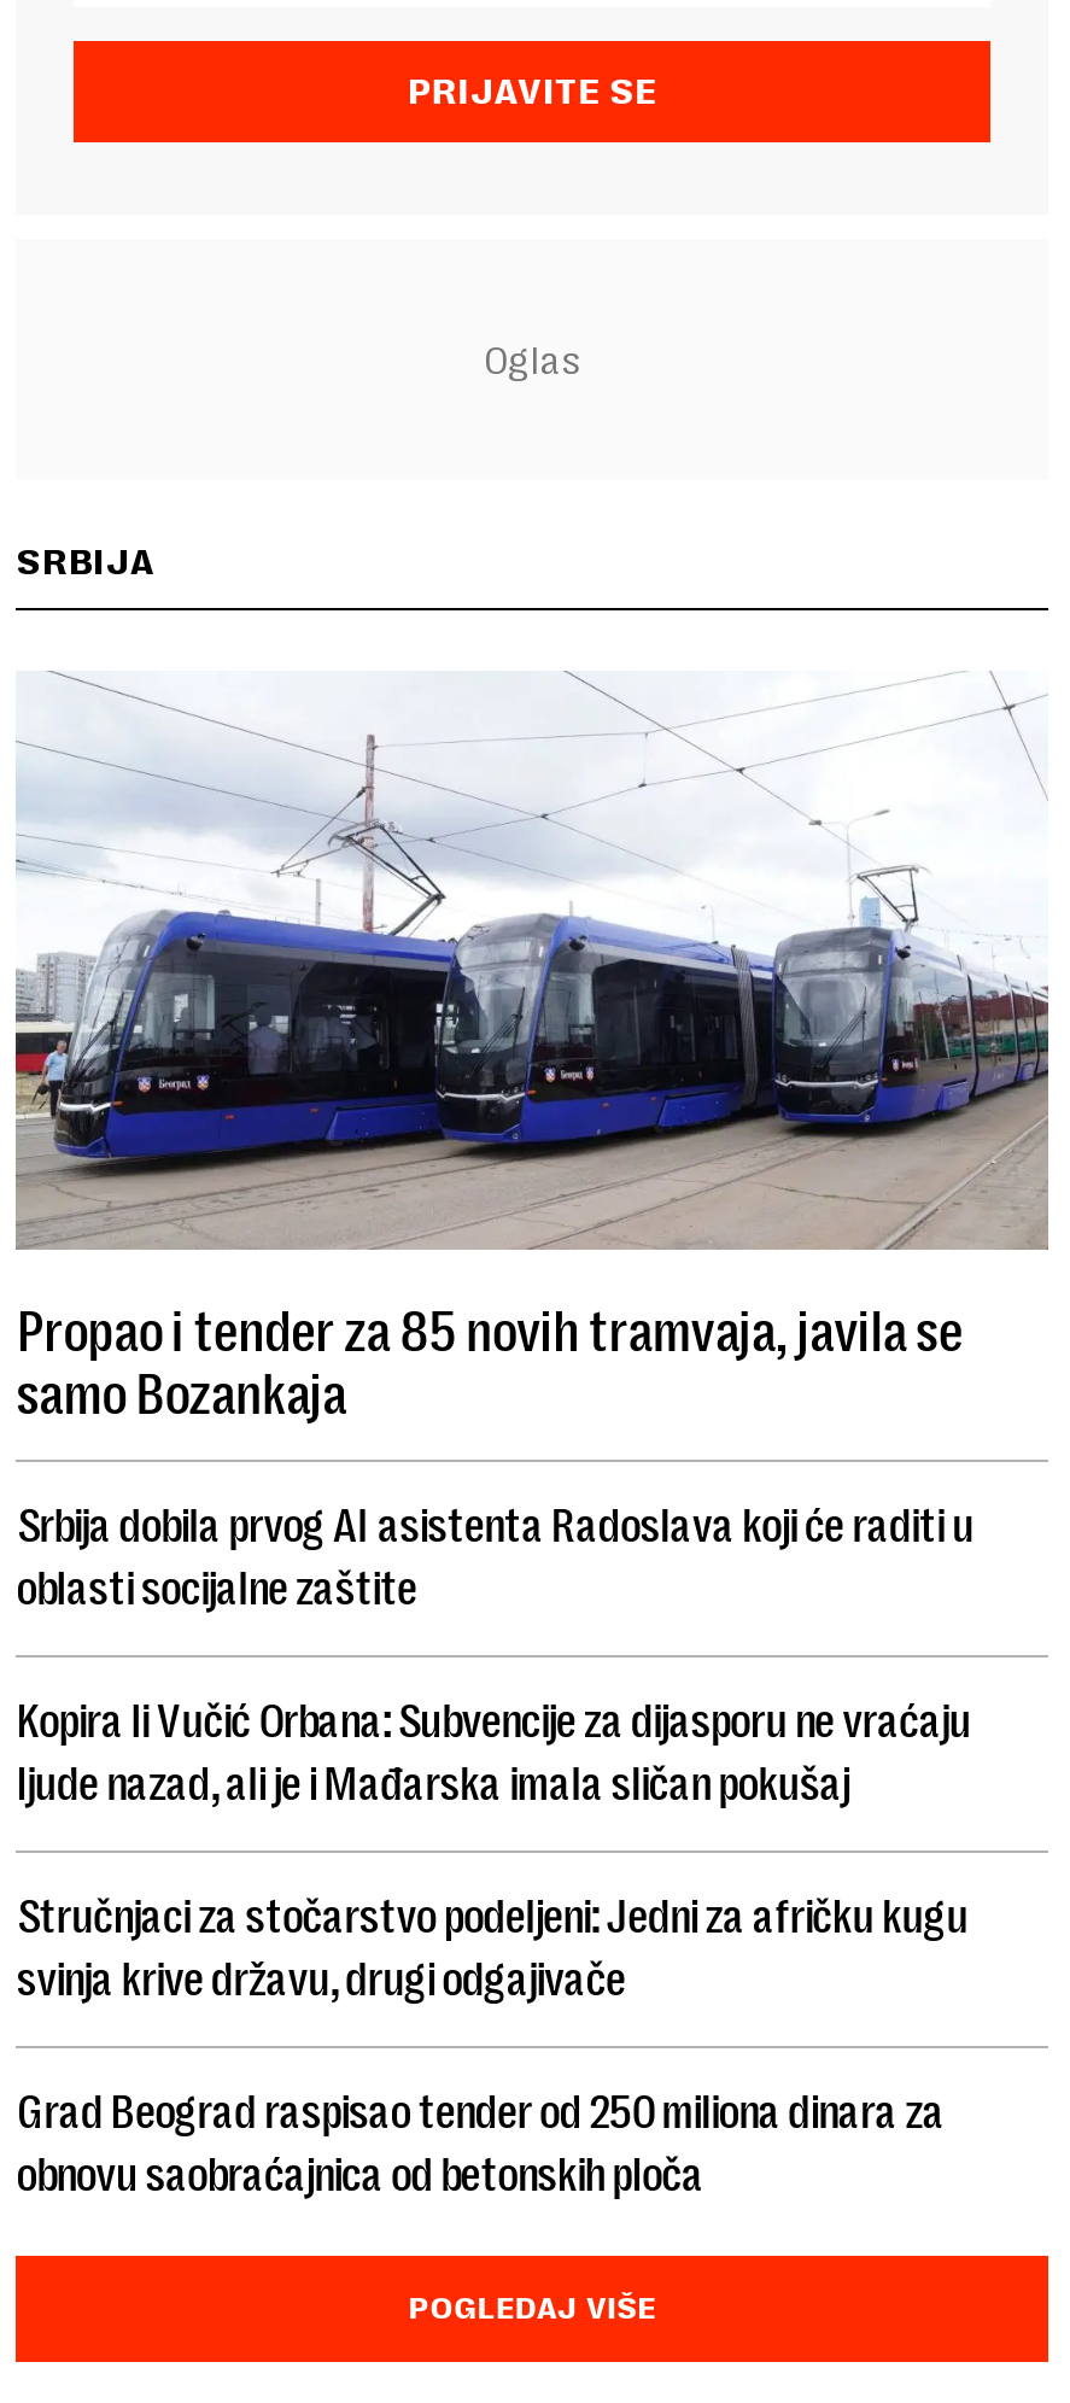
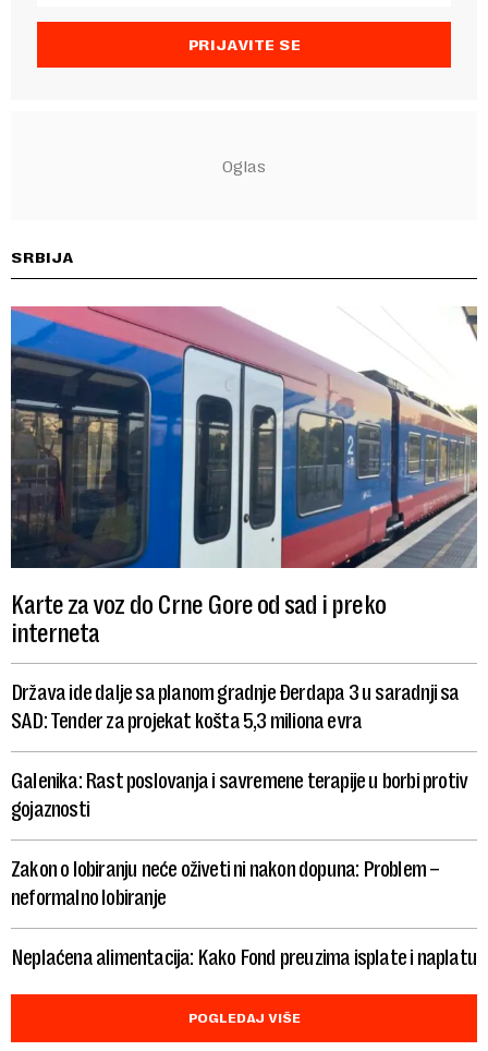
[13,671,1048,1428] [image] | Propao i tender za 85 novih tramvaja, javila se | samo Bozankaja -> [10,305,478,648] [image] | Karte za voz do Crne Gore od sad i preko | interneta
[16,1498,973,1616] Srbija dobila prvog AI asistenta Radoslava koji će raditi u | oblasti socijalne zaštite -> [11,680,459,733] Država ide dalje sa planom gradnje Đerdapa 3 u saradnji sa | SAD: Tender za projekat košta 5,3 miliona evra
[16,1693,970,1811] Kopira li Vučić Orbana: Subvencije za dijasporu ne vraćaju | ljude nazad, ali je i Mađarska imala sličan pokušaj -> [11,768,468,822] Galenika: Rast poslovanja i savremene terapije u borbi protiv | gojaznosti
[16,1888,967,2007] Stručnjaci za stočarstvo podeljeni: Jedni za afričku kugu | svinja krive državu, drugi odgajivače -> [11,857,439,910] Zakon o lobiranju neće oživeti ni nakon dopuna: Problem – | neformalno lobiranje
[16,2084,944,2202] Grad Beograd raspisao tender od 250 miliona dinara za | obnovu saobraćajnica od betonskih ploča -> [11,945,477,970] Neplaćena alimentacija: Kako Fond preuzima isplate i naplatu

